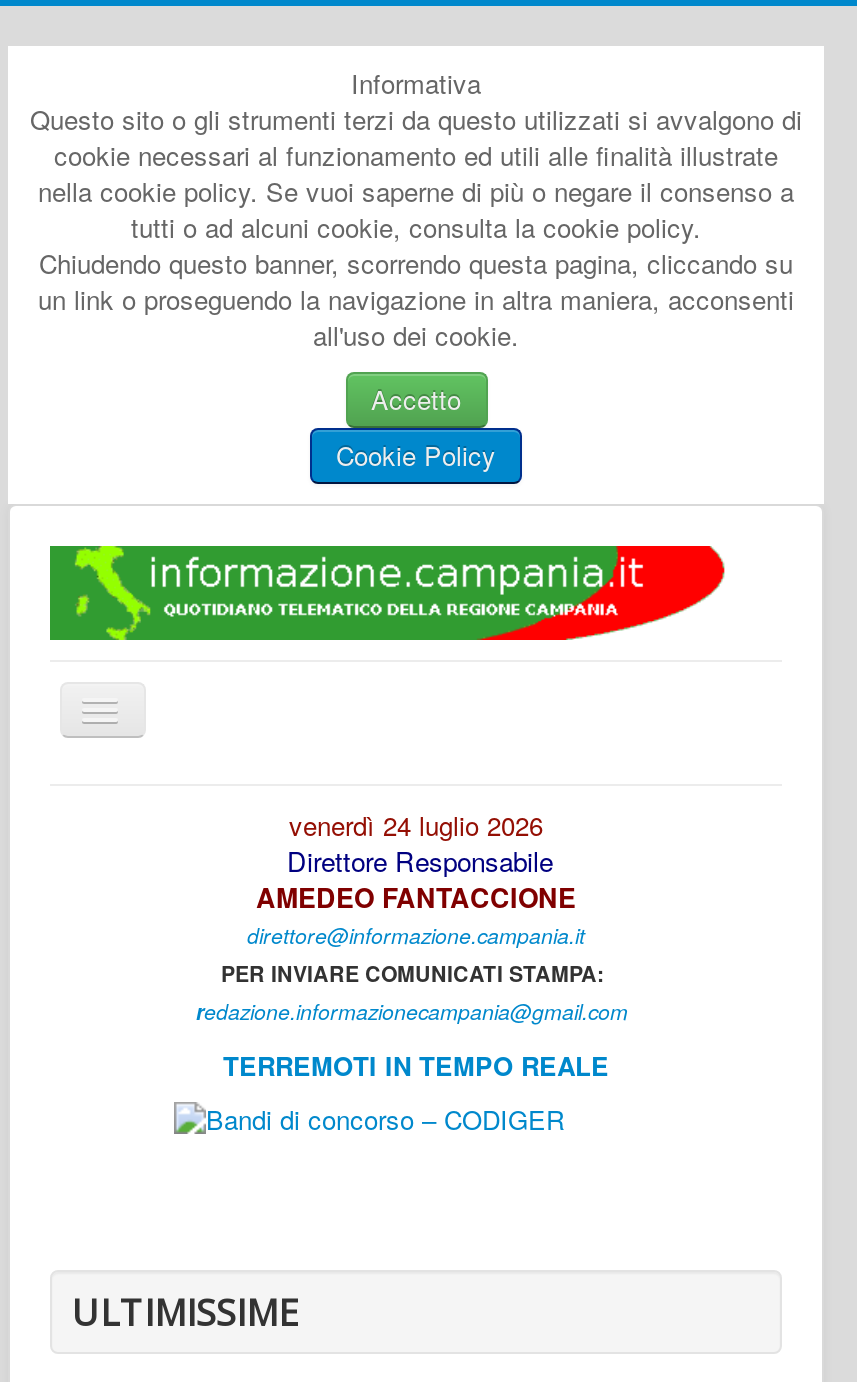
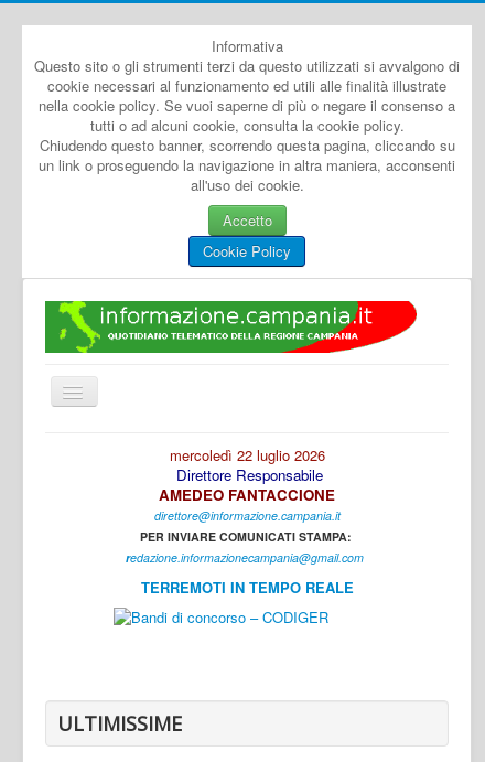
[289,806,543,844] venerdì 24 luglio 2026 -> [169,444,325,465] mercoledì 22 luglio 2026

